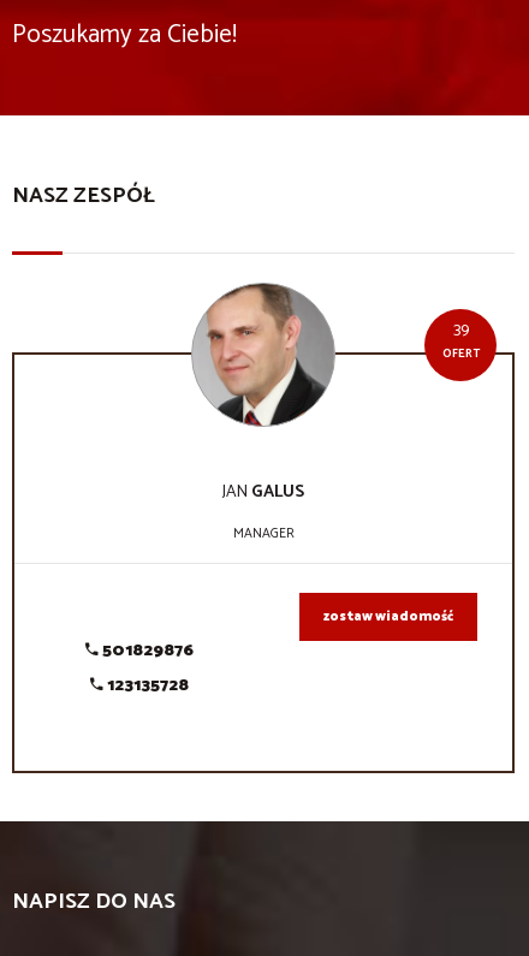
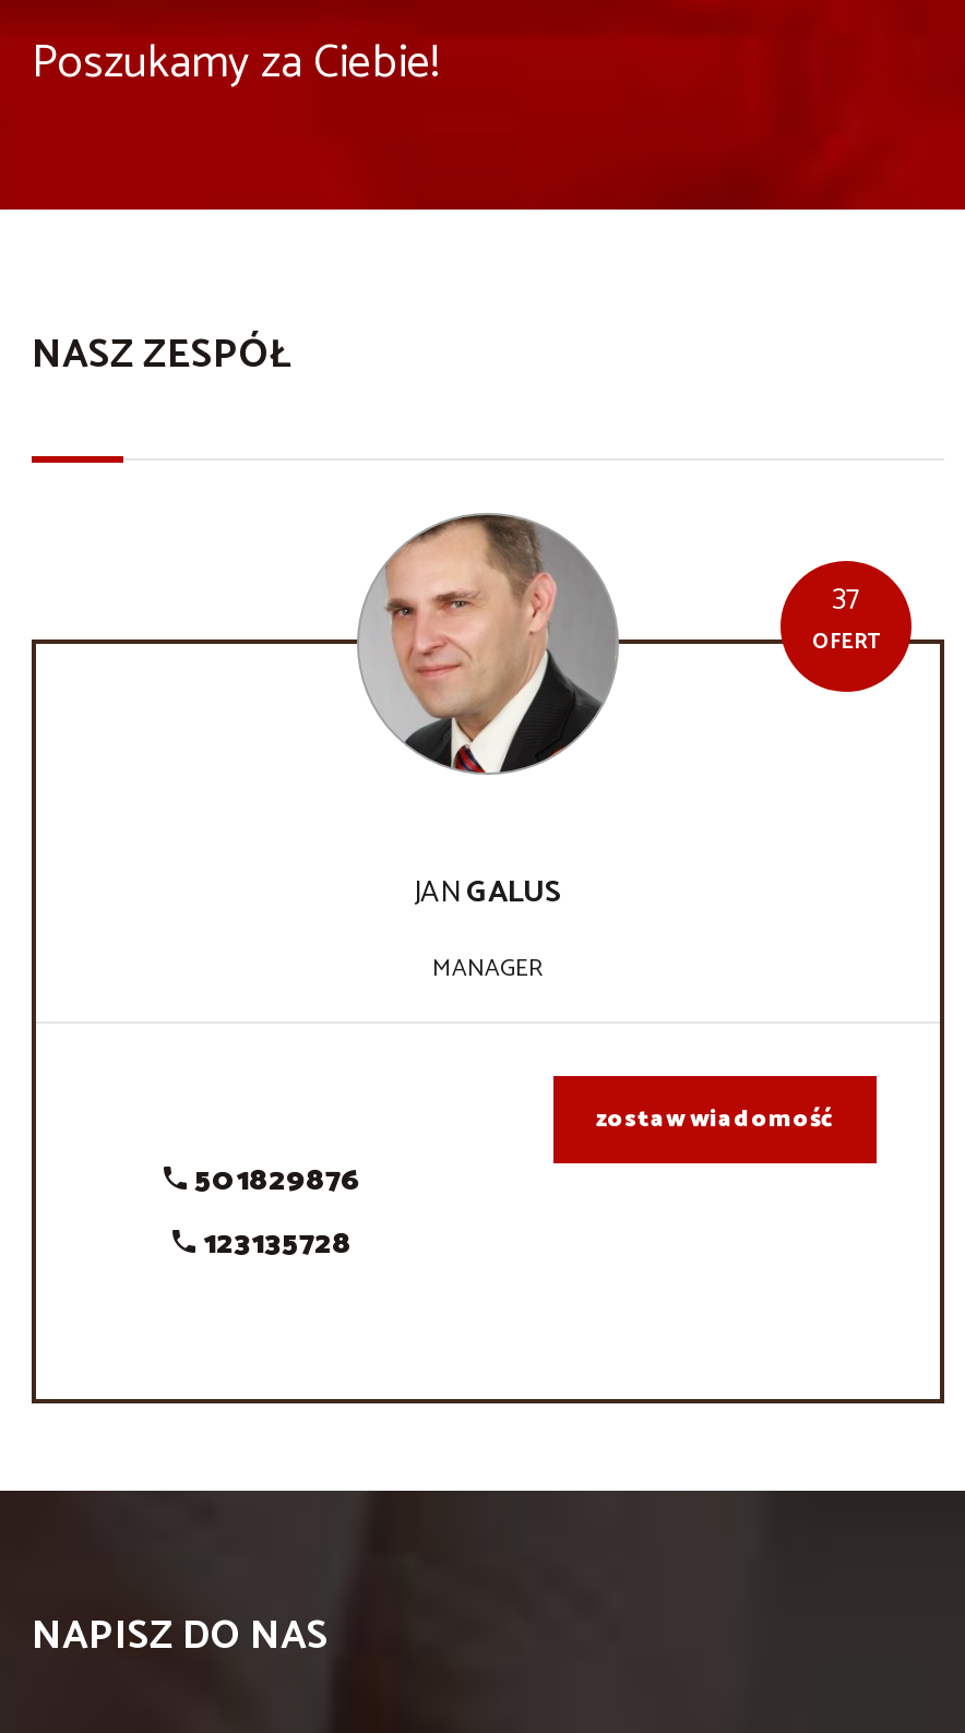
[453,317,468,345] 39 -> [833,575,859,625] 37

